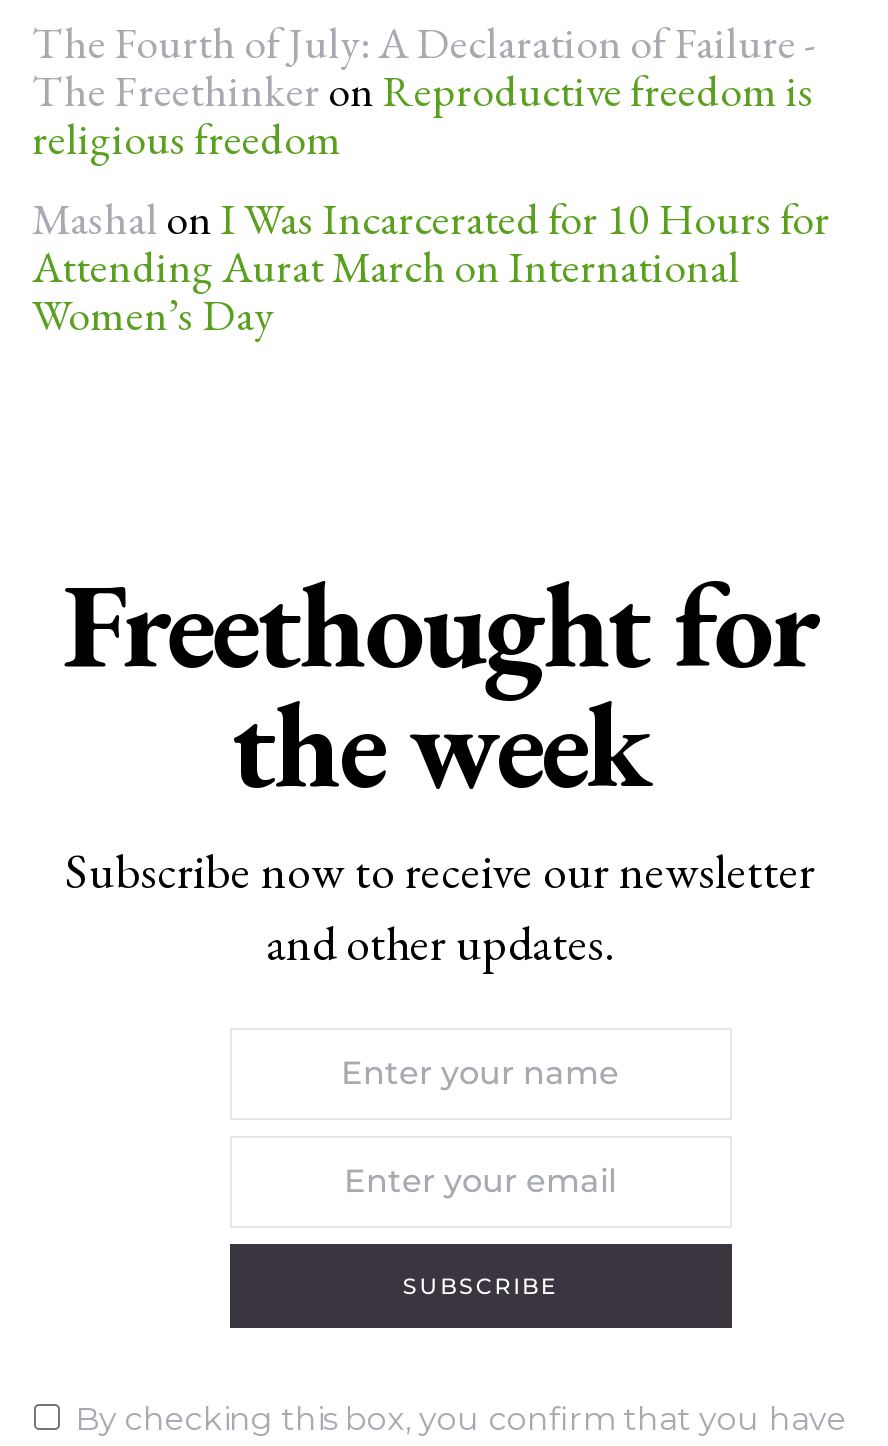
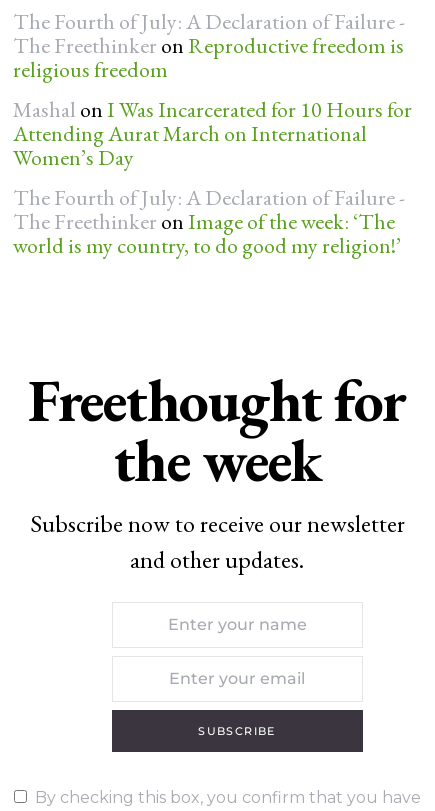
none -> [13,183,405,260] The Fourth of July: A Declaration of Failure - | The Freethinker on Image of the week: ‘The | world is my country, to do good my religion!’

